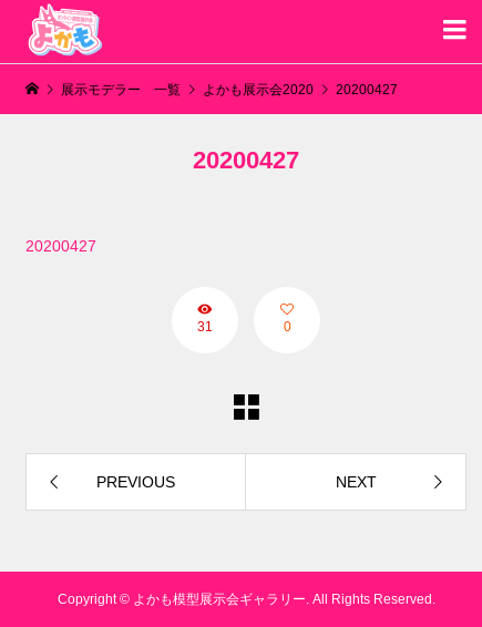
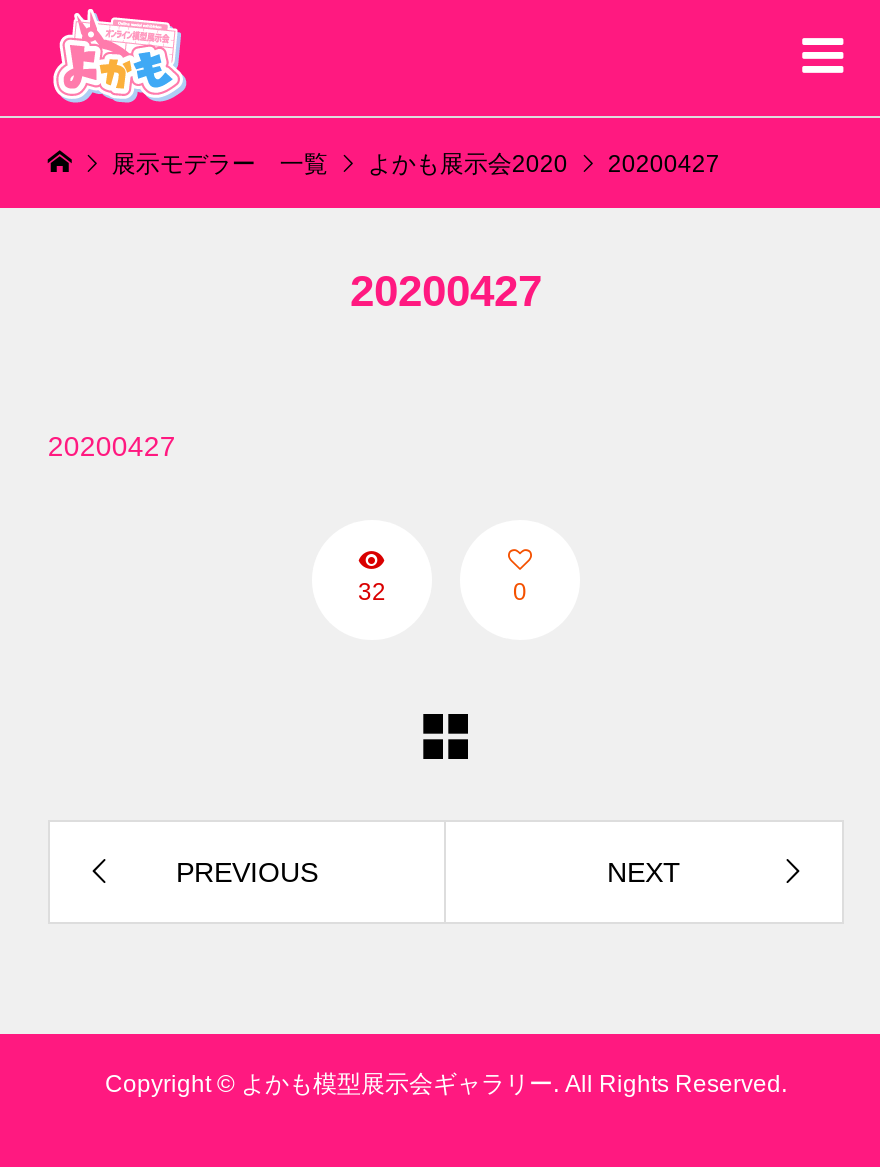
[197,318,213,334] 31 -> [358,577,386,605] 32

